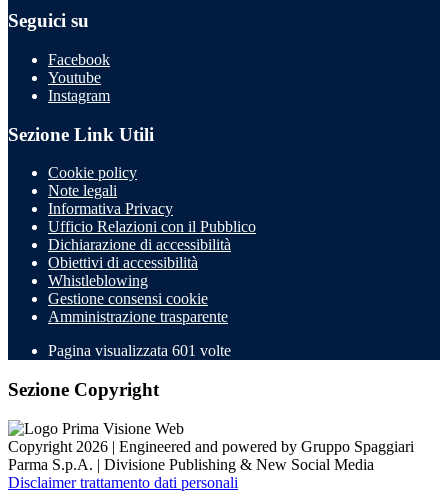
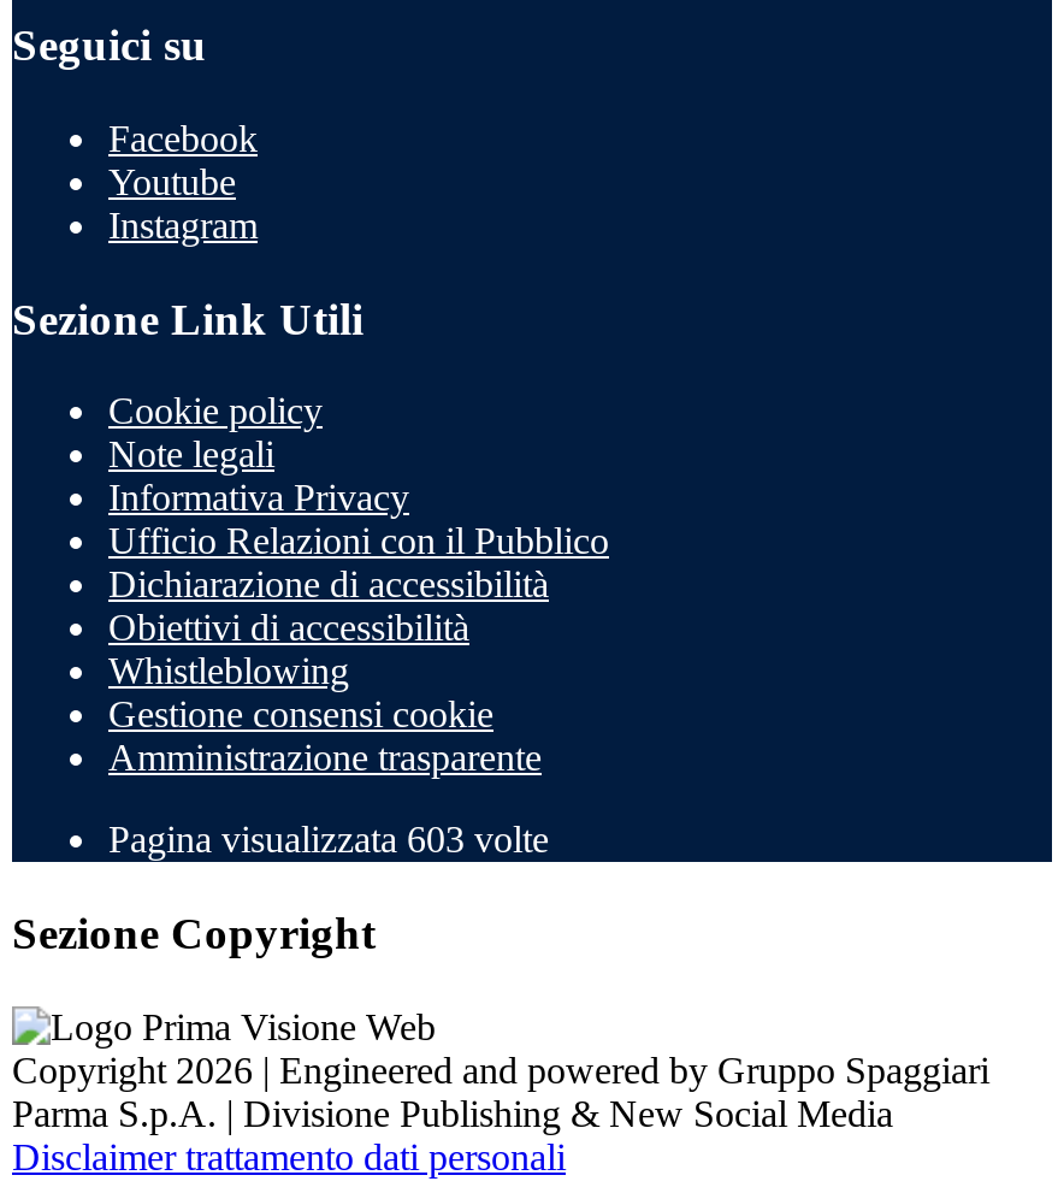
[48,342,231,359] Pagina visualizzata 601 volte -> [108,820,549,861] Pagina visualizzata 603 volte

